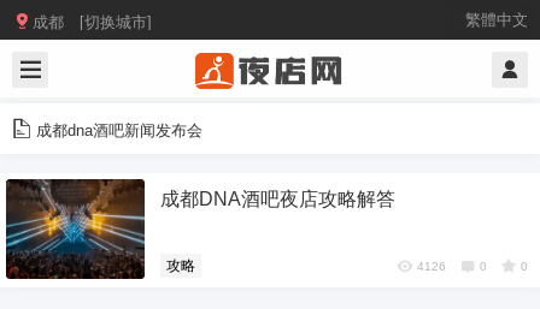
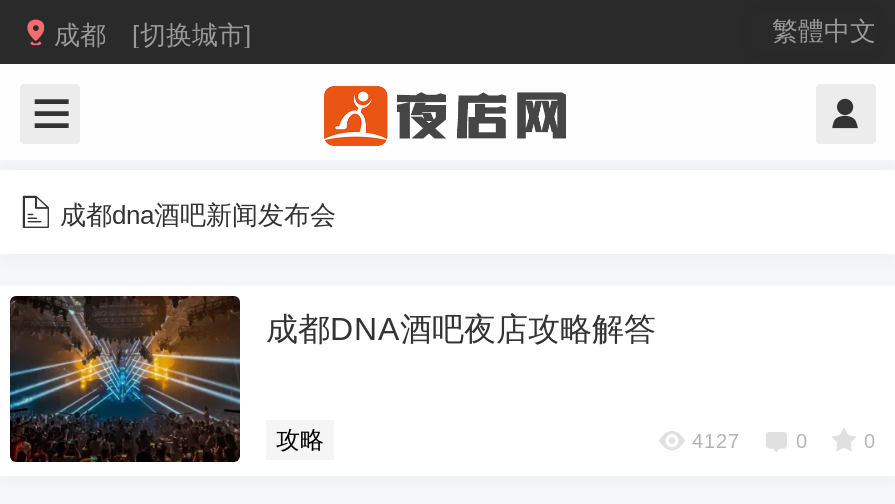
[417,260,446,273] 4126 -> [692,430,740,452] 4127

